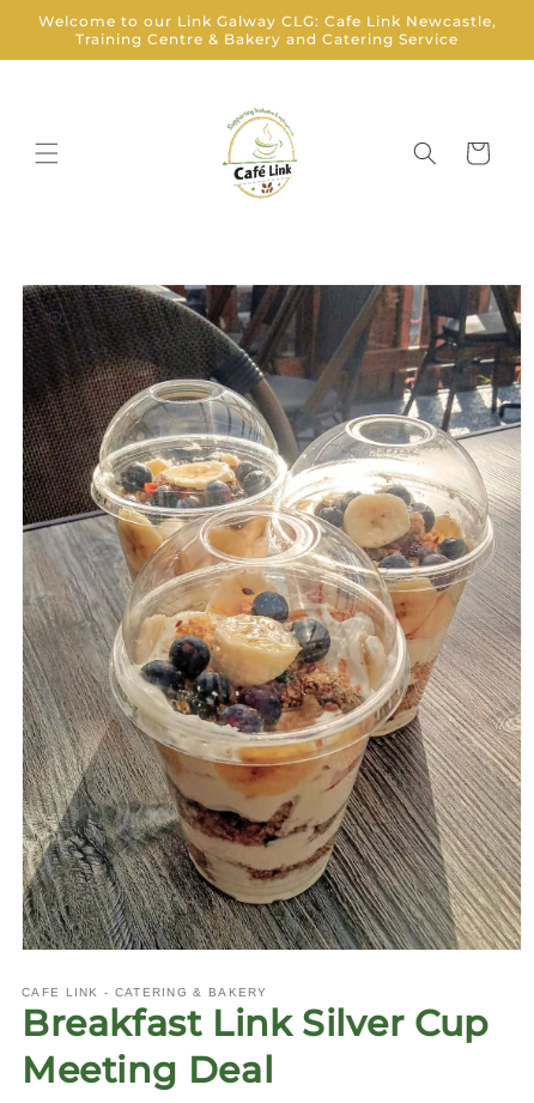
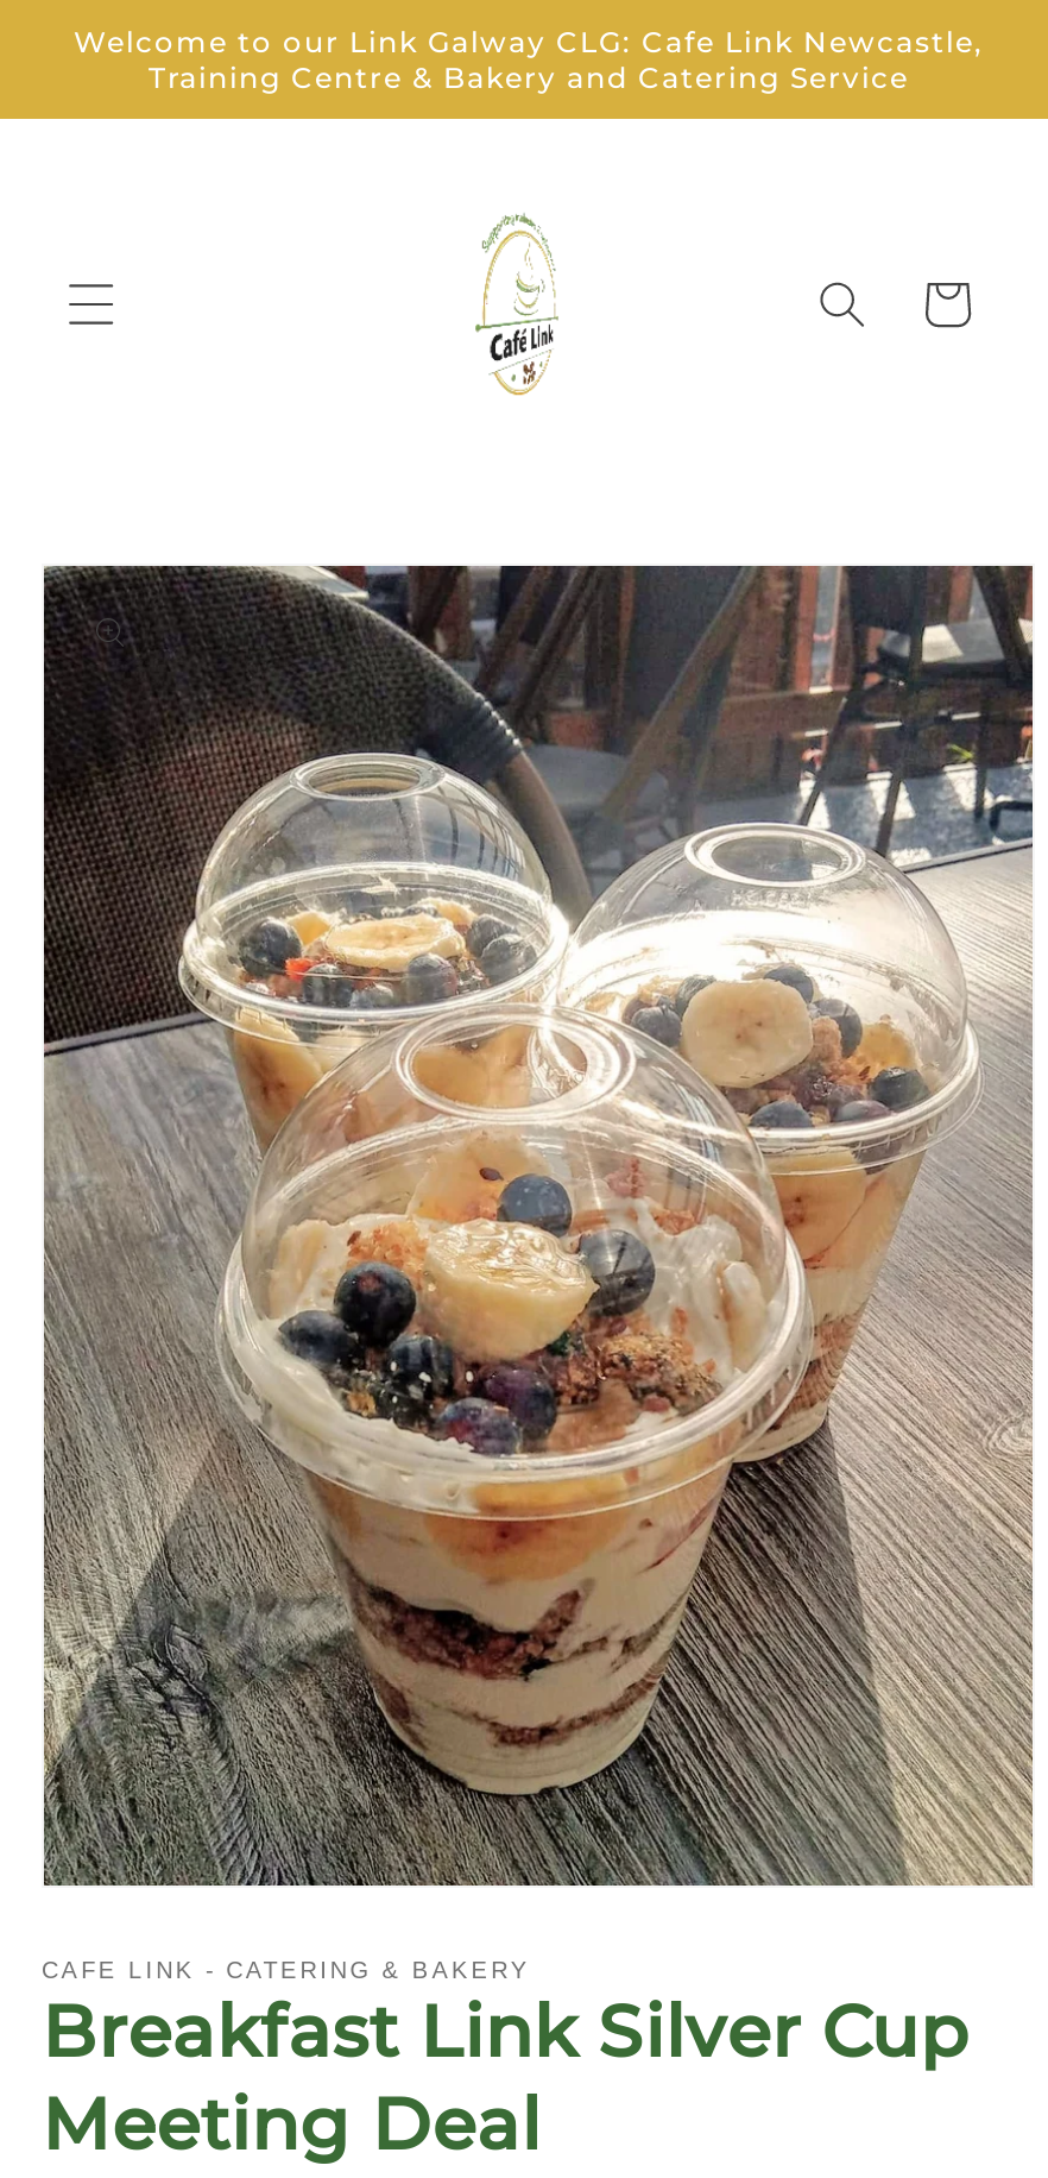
[222,111,297,198] [image] -> [443,219,583,390] [image]

